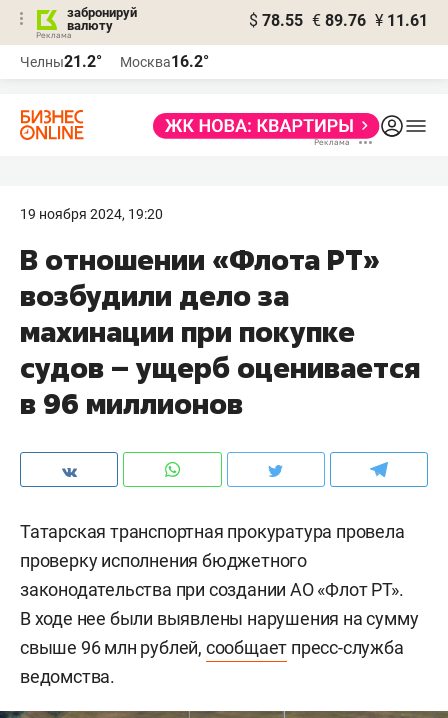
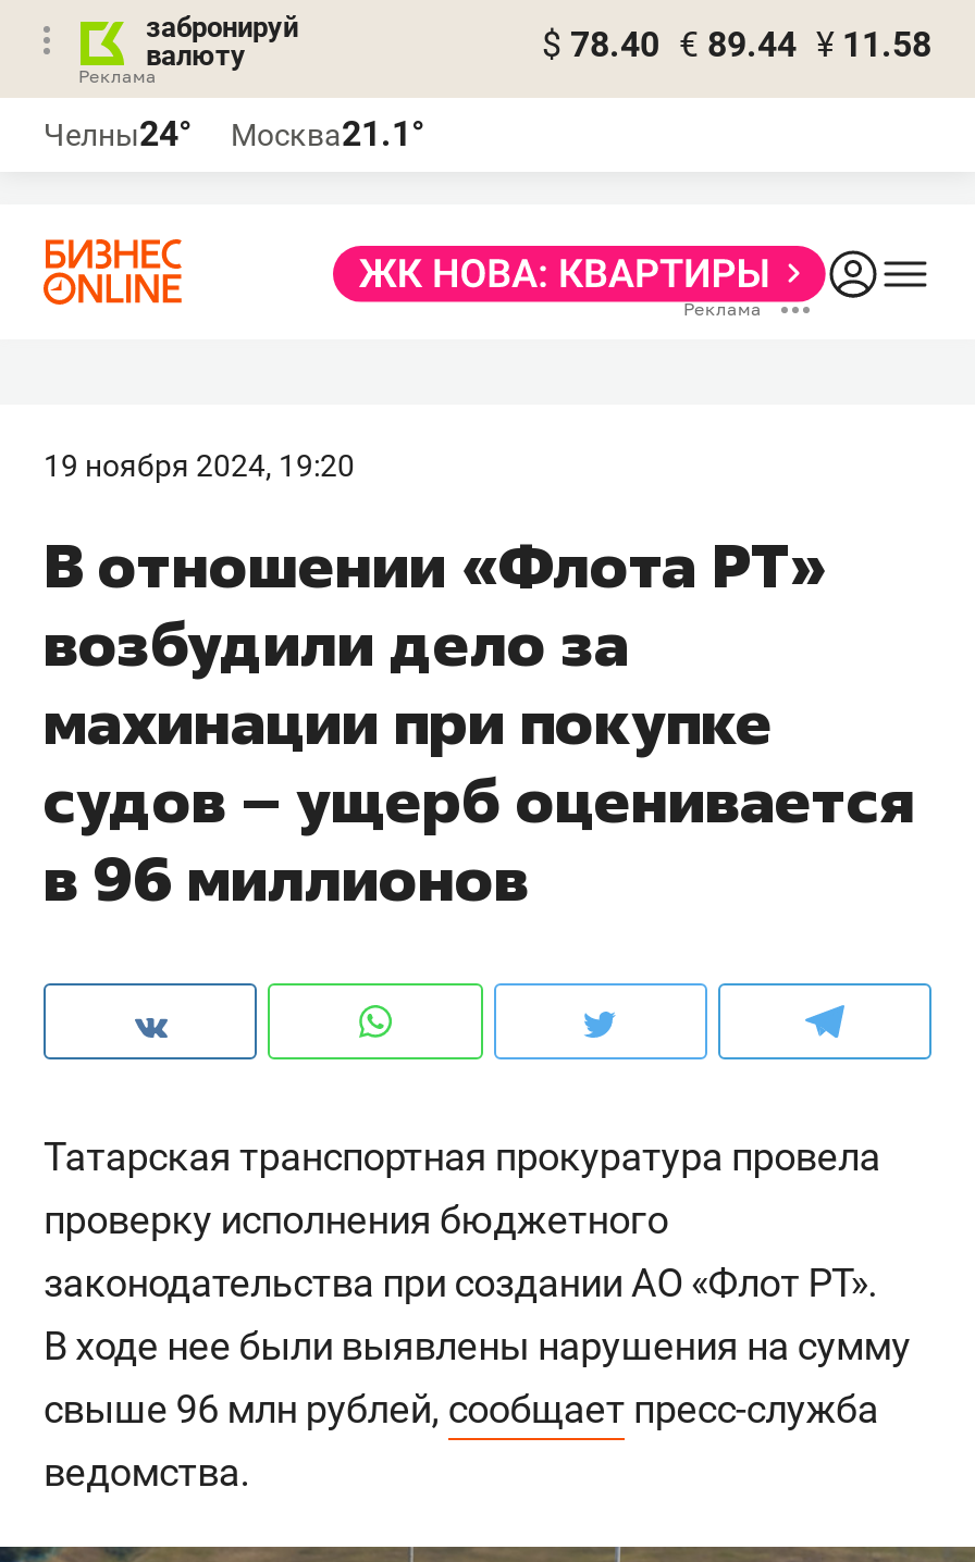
[249,11,428,30] $ 78.55 € 89.76 ¥ 11.61 -> [542,24,931,65] $ 78.40 € 89.44 ¥ 11.58
[20,52,102,71] Челны21.2° -> [44,113,192,154] Челны24°
[120,52,209,71] Москва16.2° -> [231,113,424,154] Москва21.1°

